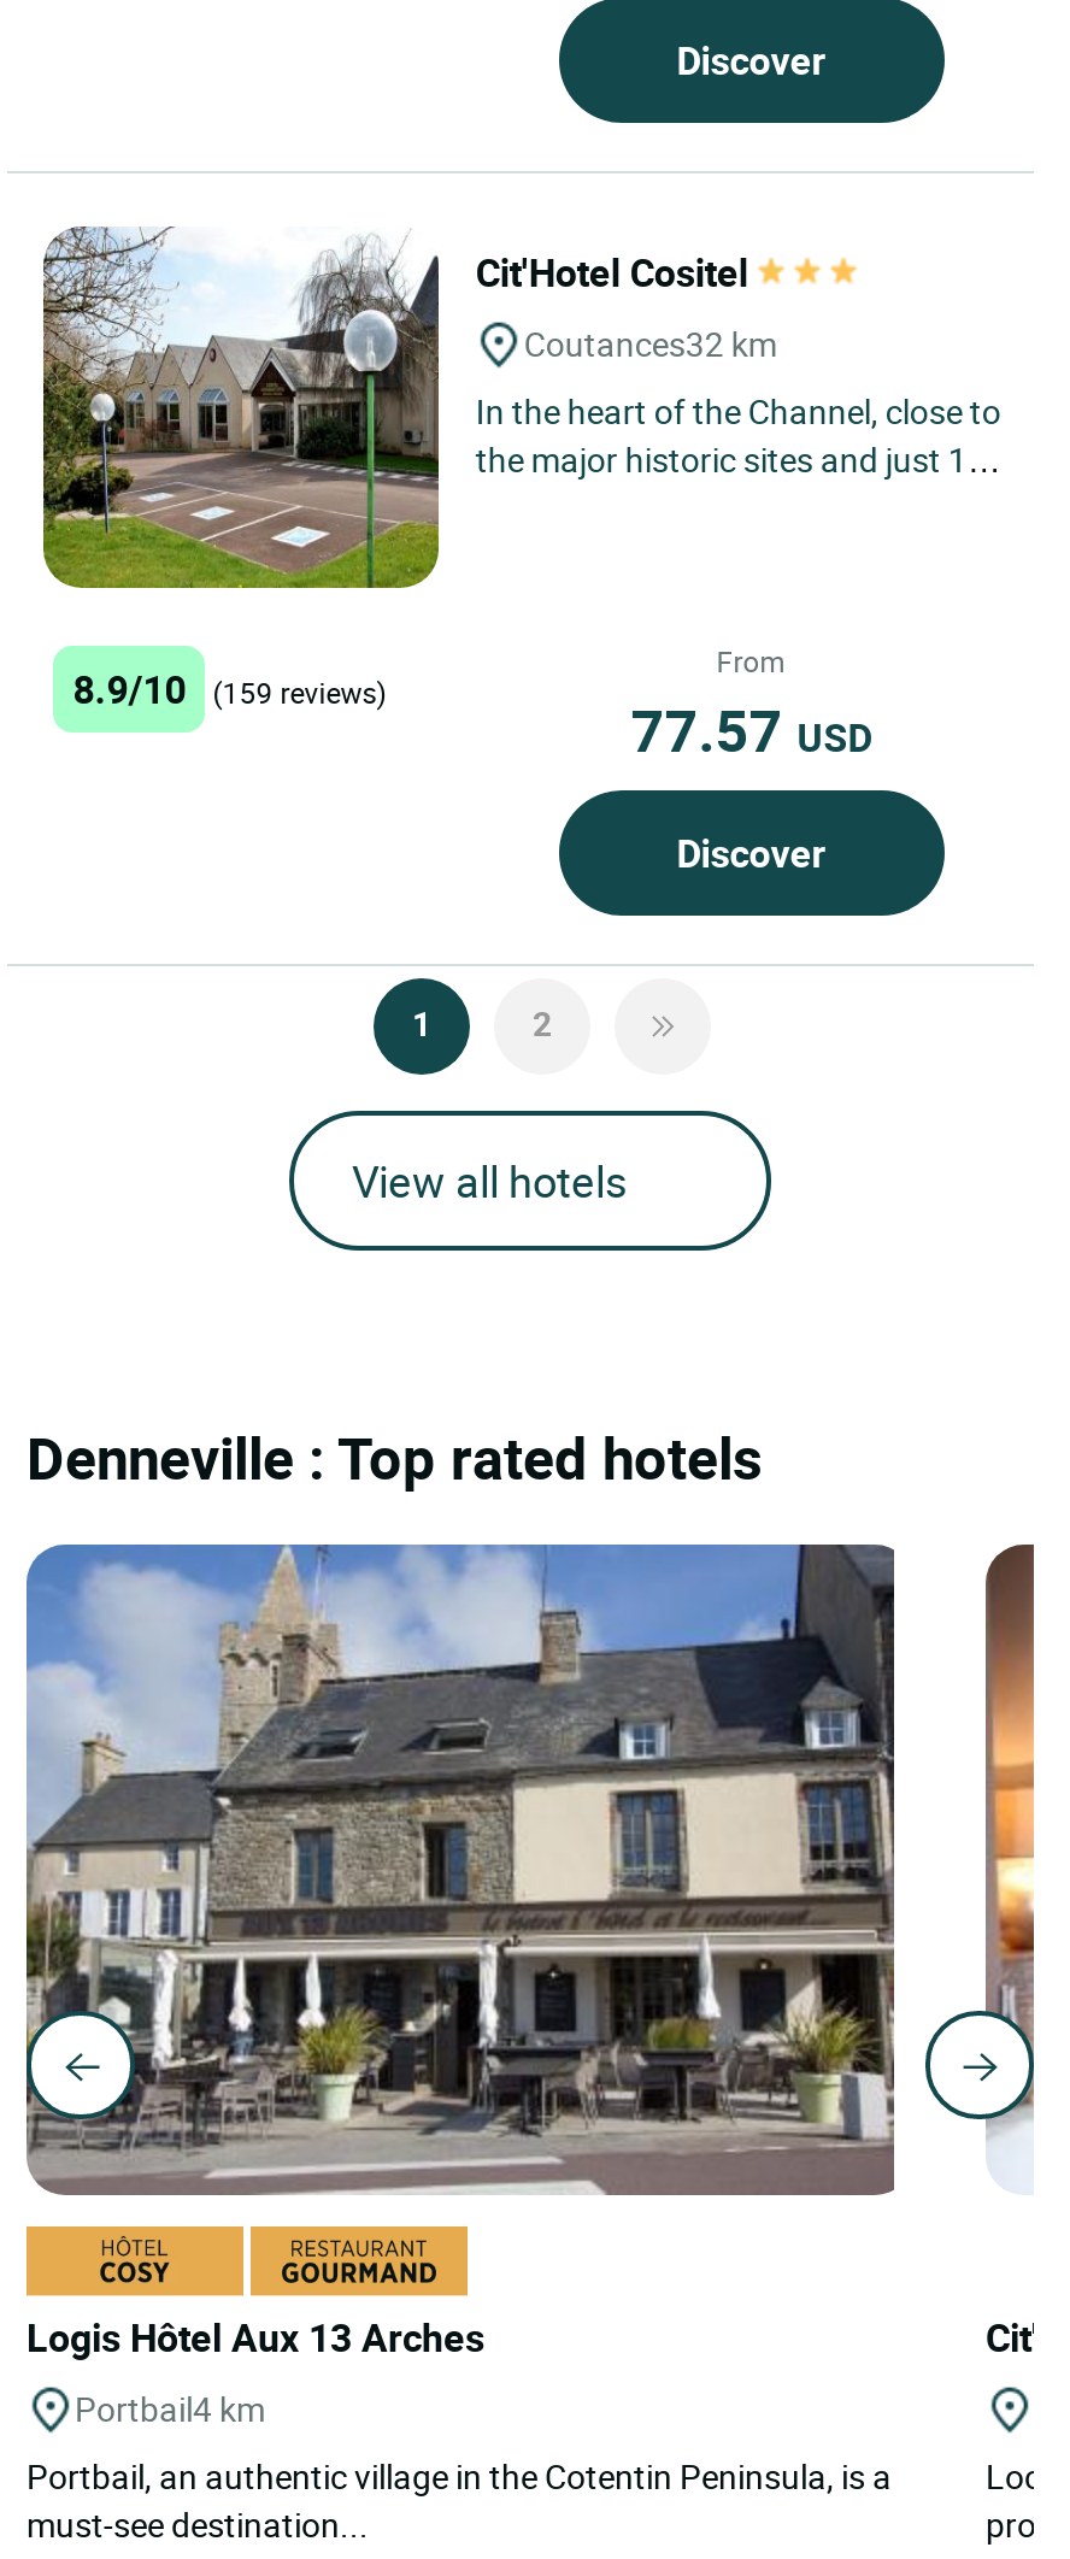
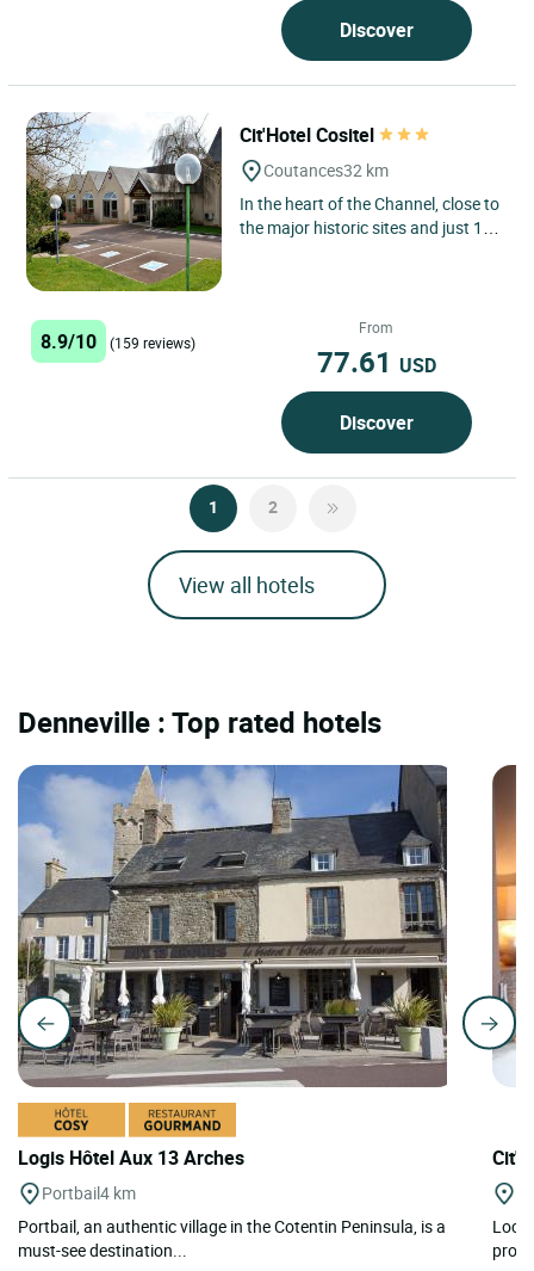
[631,692,872,769] 77.57 USD -> [317,343,436,381] 77.61 USD

